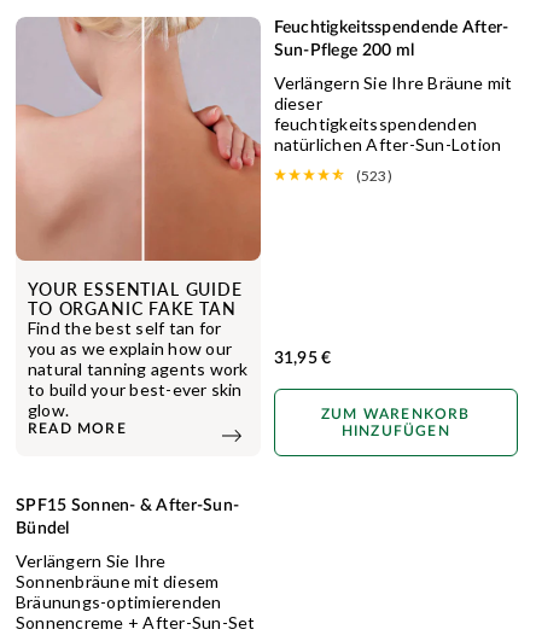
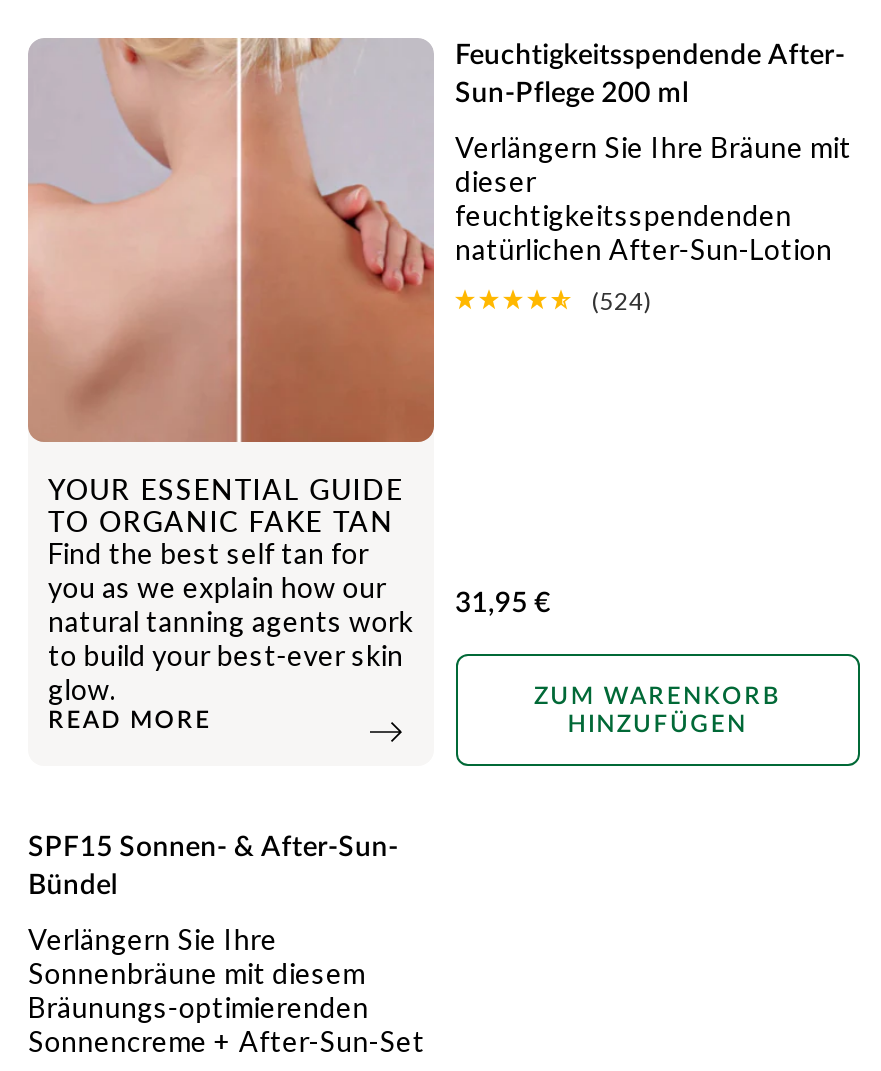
[356,166,392,184] (523) -> [591,286,652,316] (524)

